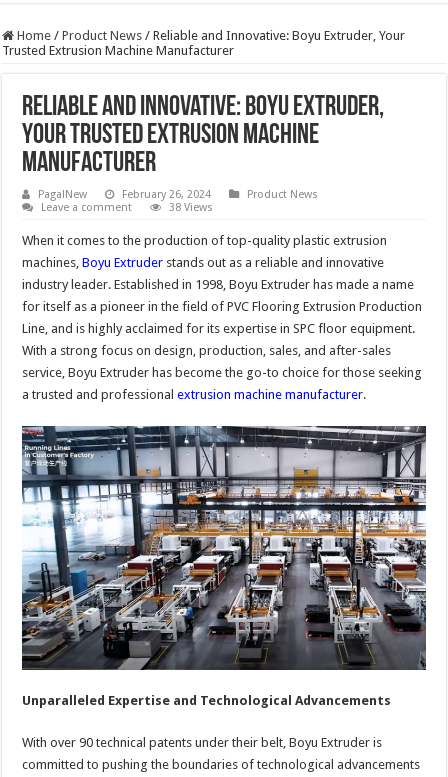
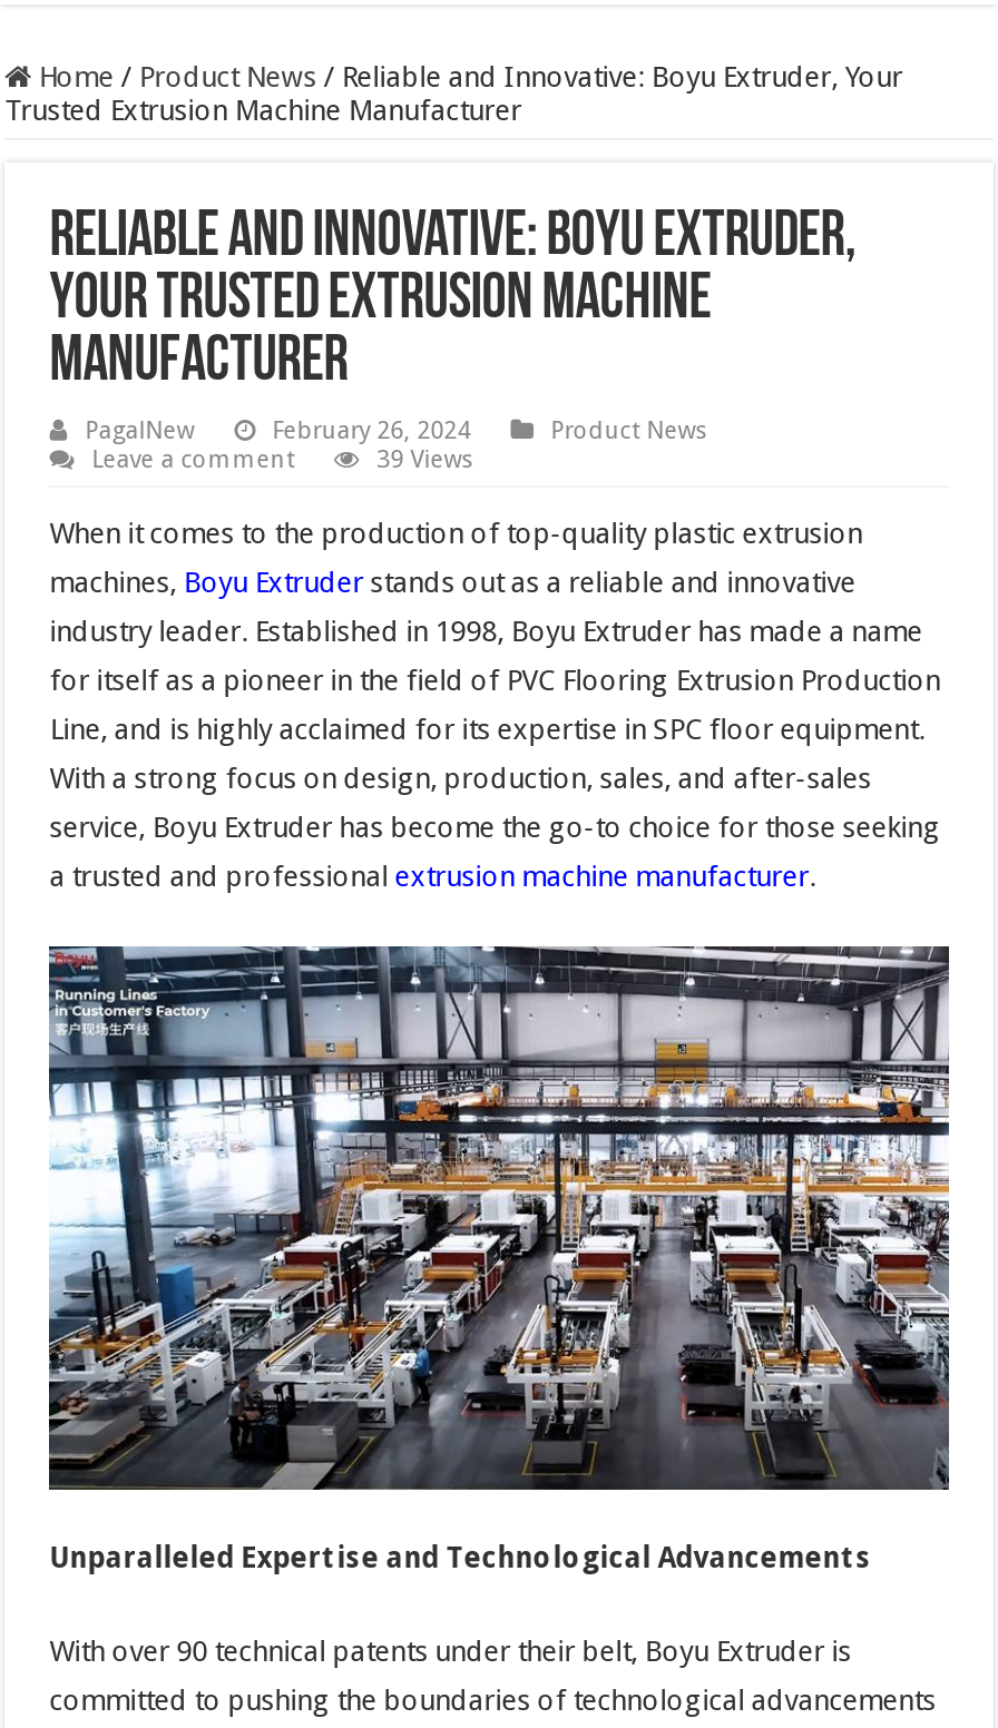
[169,201,213,214] 38 Views -> [377,445,475,474] 39 Views

